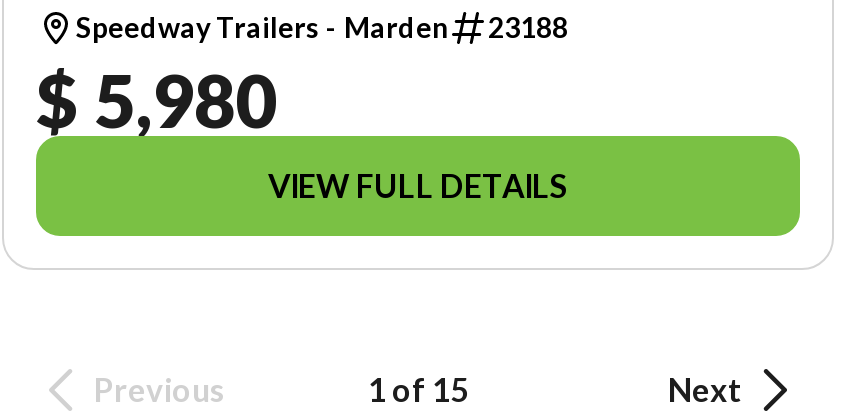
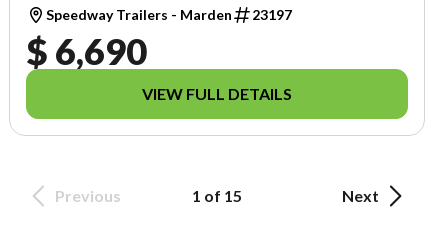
[76,10,568,44] Speedway Trailers - Marden 23188 -> [46,6,292,23] Speedway Trailers - Marden 23197
[36,56,278,144] $ 5,980 -> [26,29,147,73] $ 6,690

